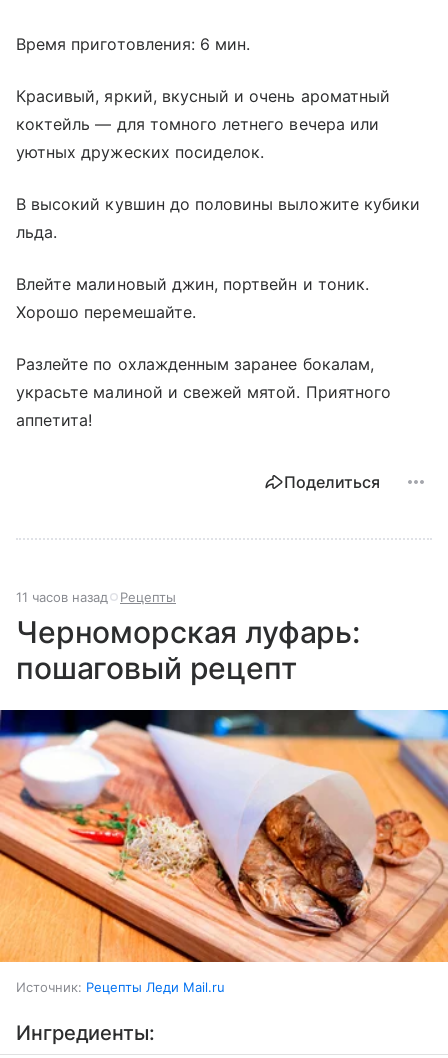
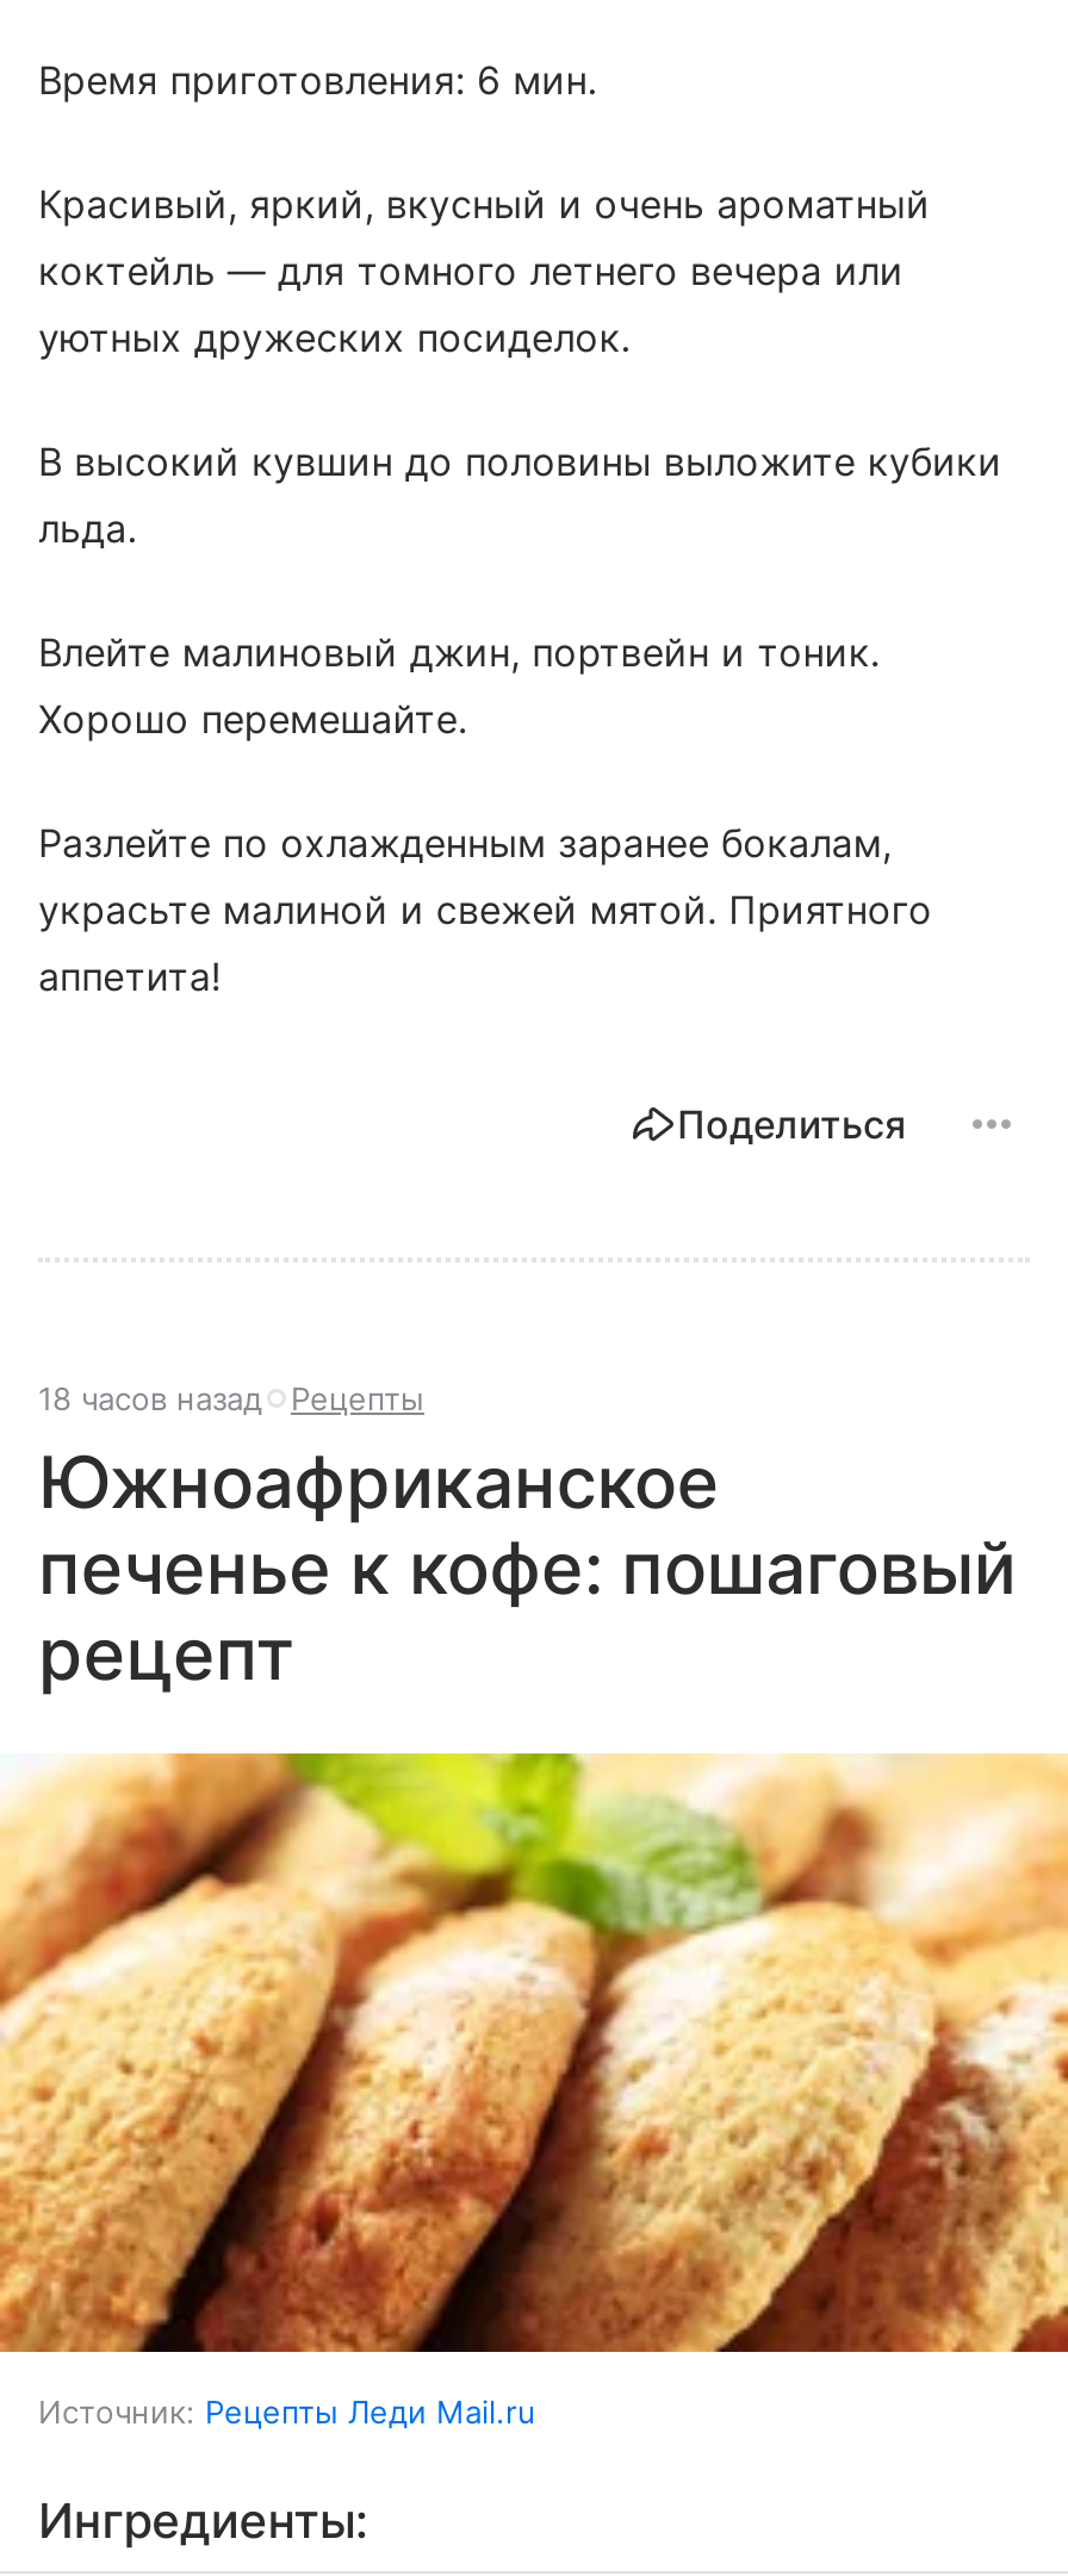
[16,589,176,605] 11 часов назад Рецепты -> [38,1378,424,1417] 18 часов назад Рецепты
[16,614,360,686] Черноморская луфарь: | пошаговый рецепт -> [38,1438,1016,1696] Южноафриканское | печенье к кофе: пошаговый | рецепт
[3,709,445,963] [image] -> [7,1751,1061,2357] [image]

